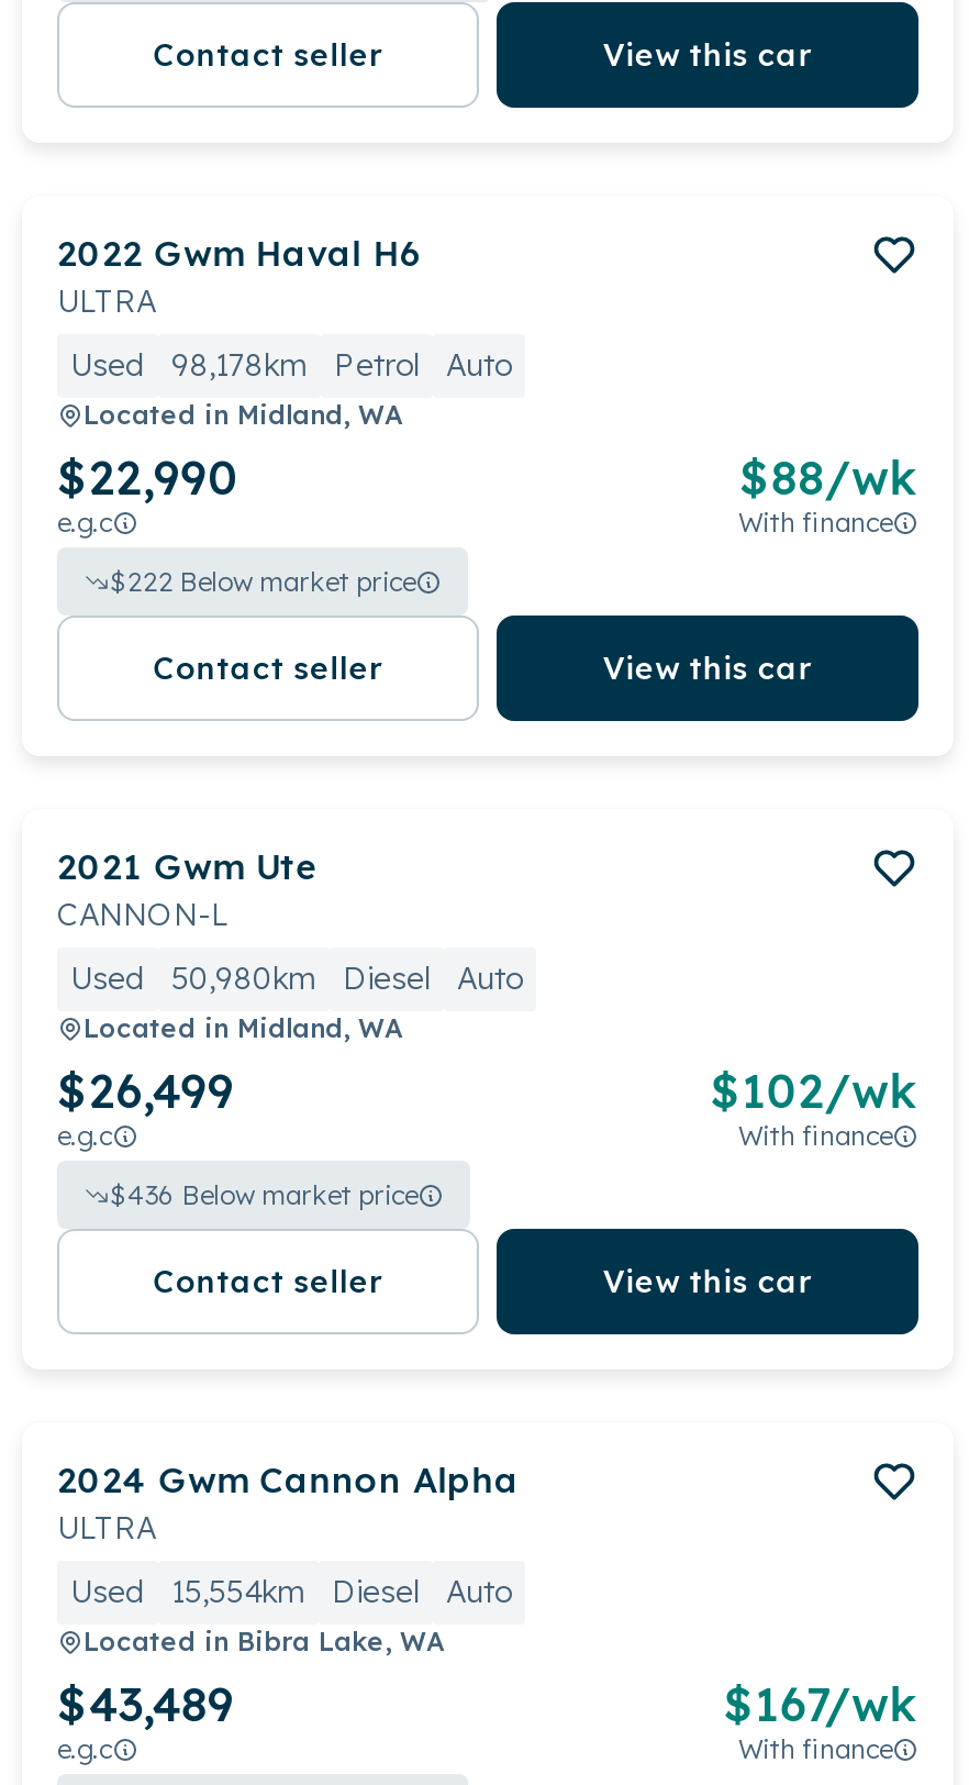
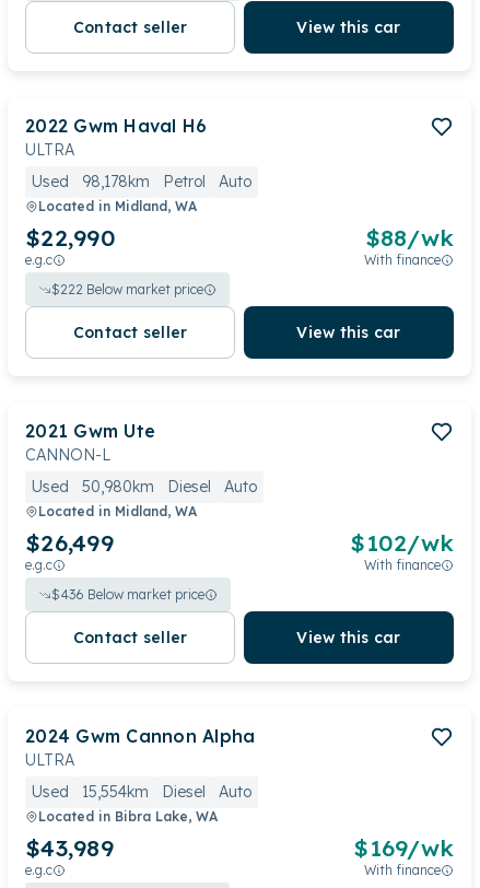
[57,1675,235,1732] $43,489 -> [25,833,113,862] $43,989
[723,1675,918,1732] $167/wk -> [353,833,454,862] $169/wk

